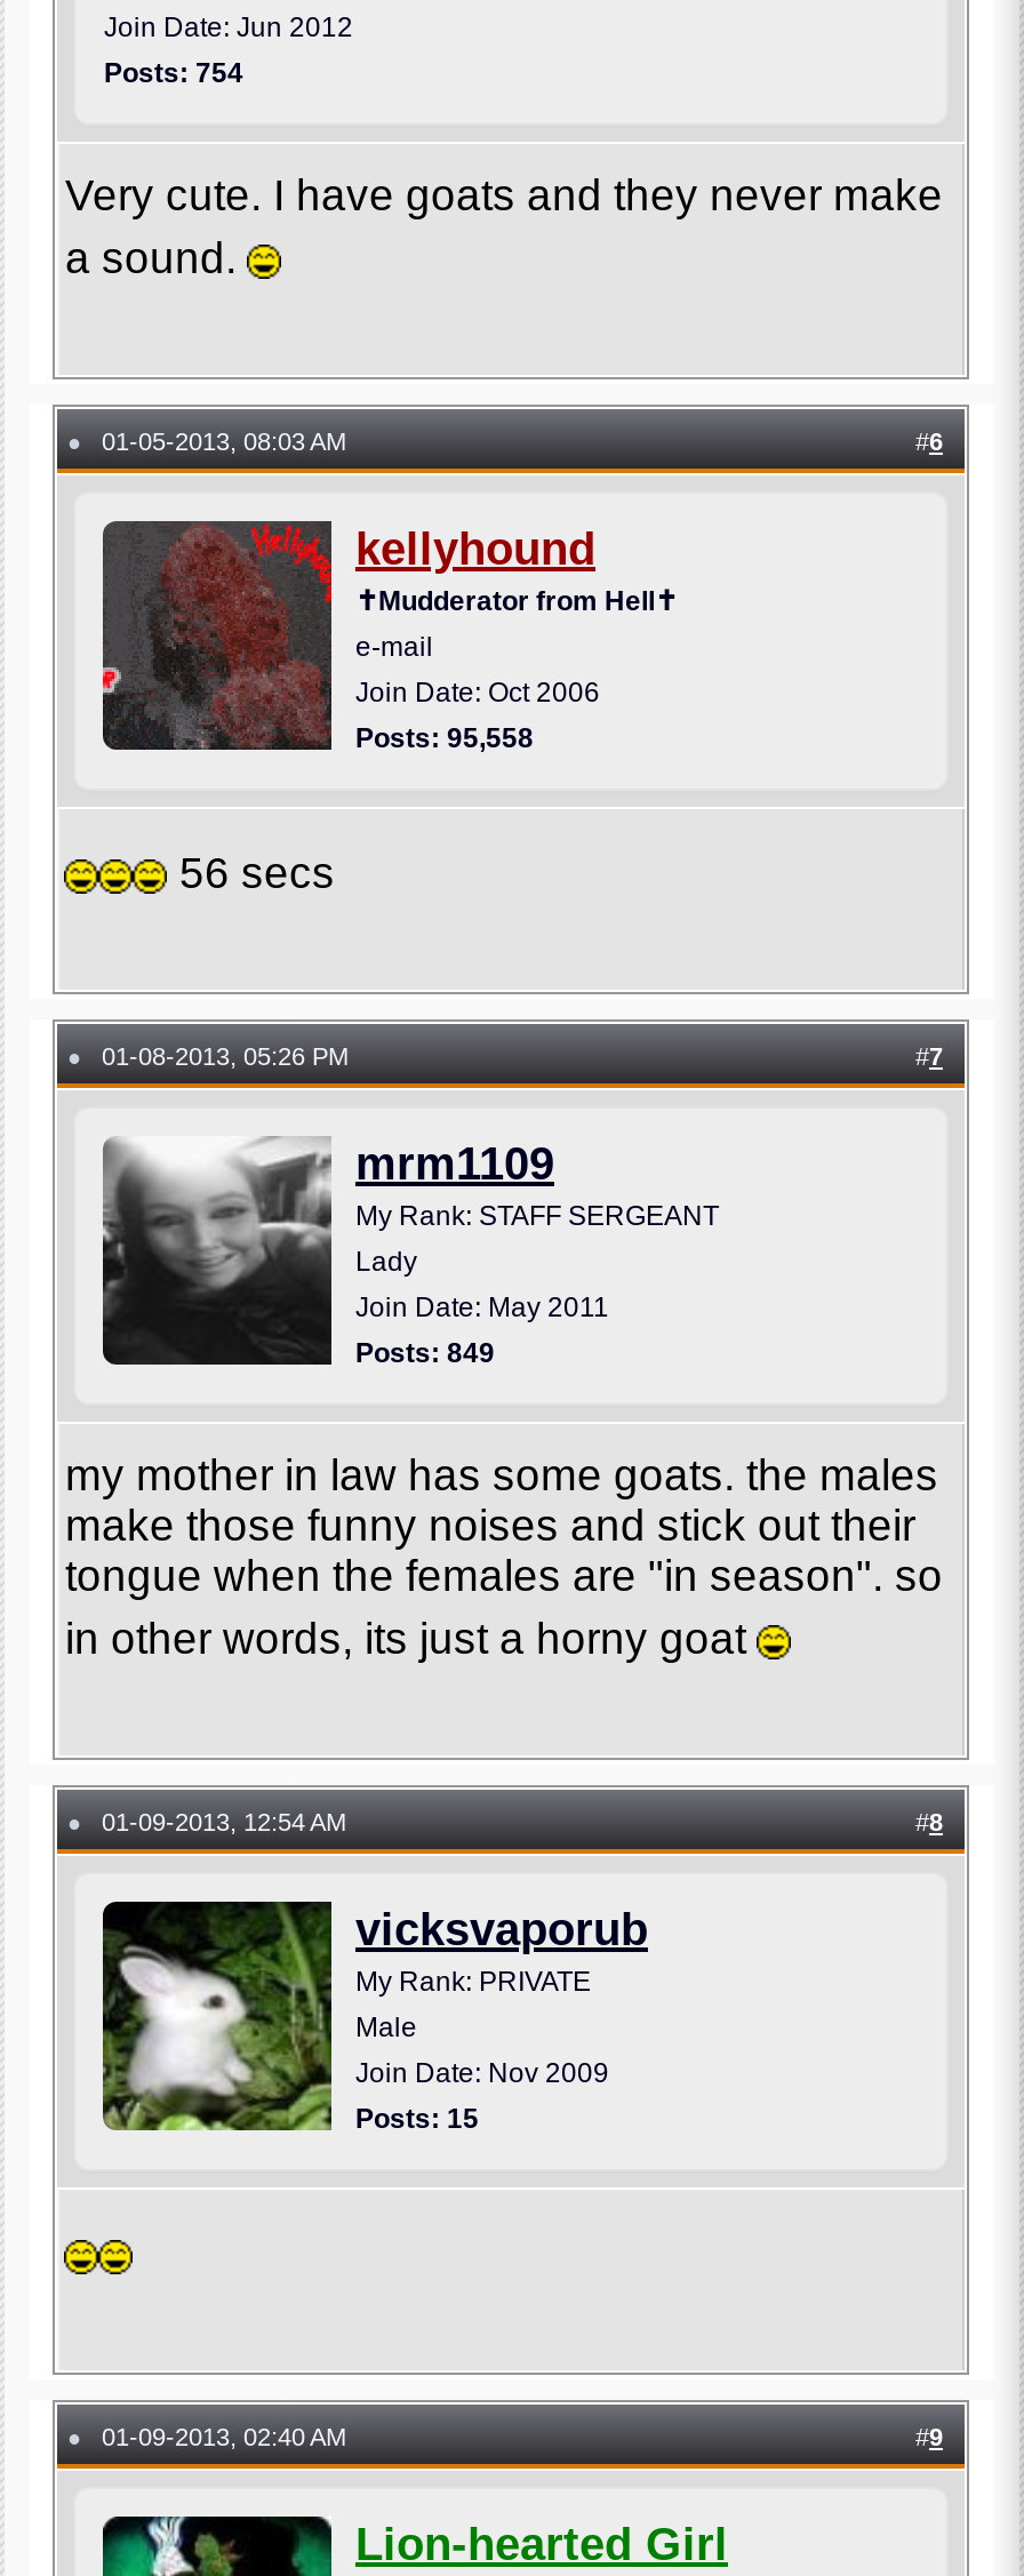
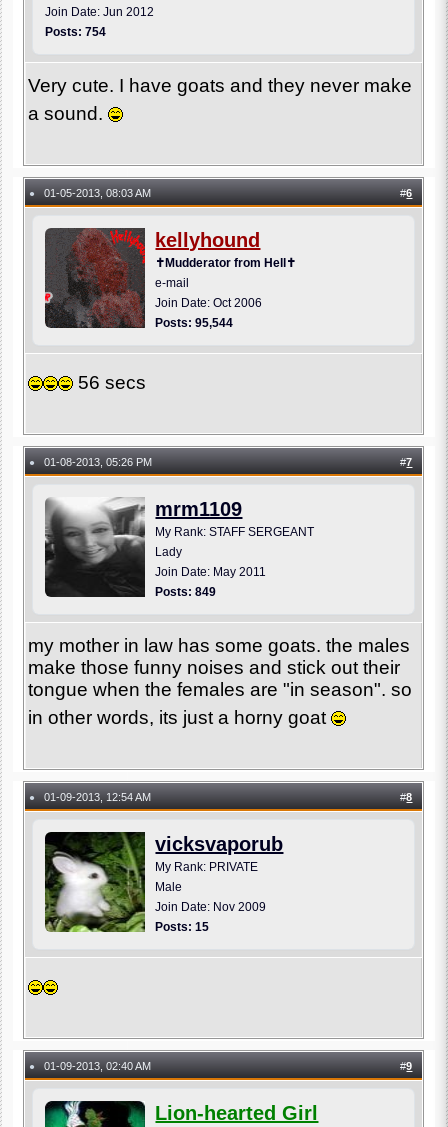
[355,722,534,754] Posts: 95,558 -> [155,316,233,330] Posts: 95,544

